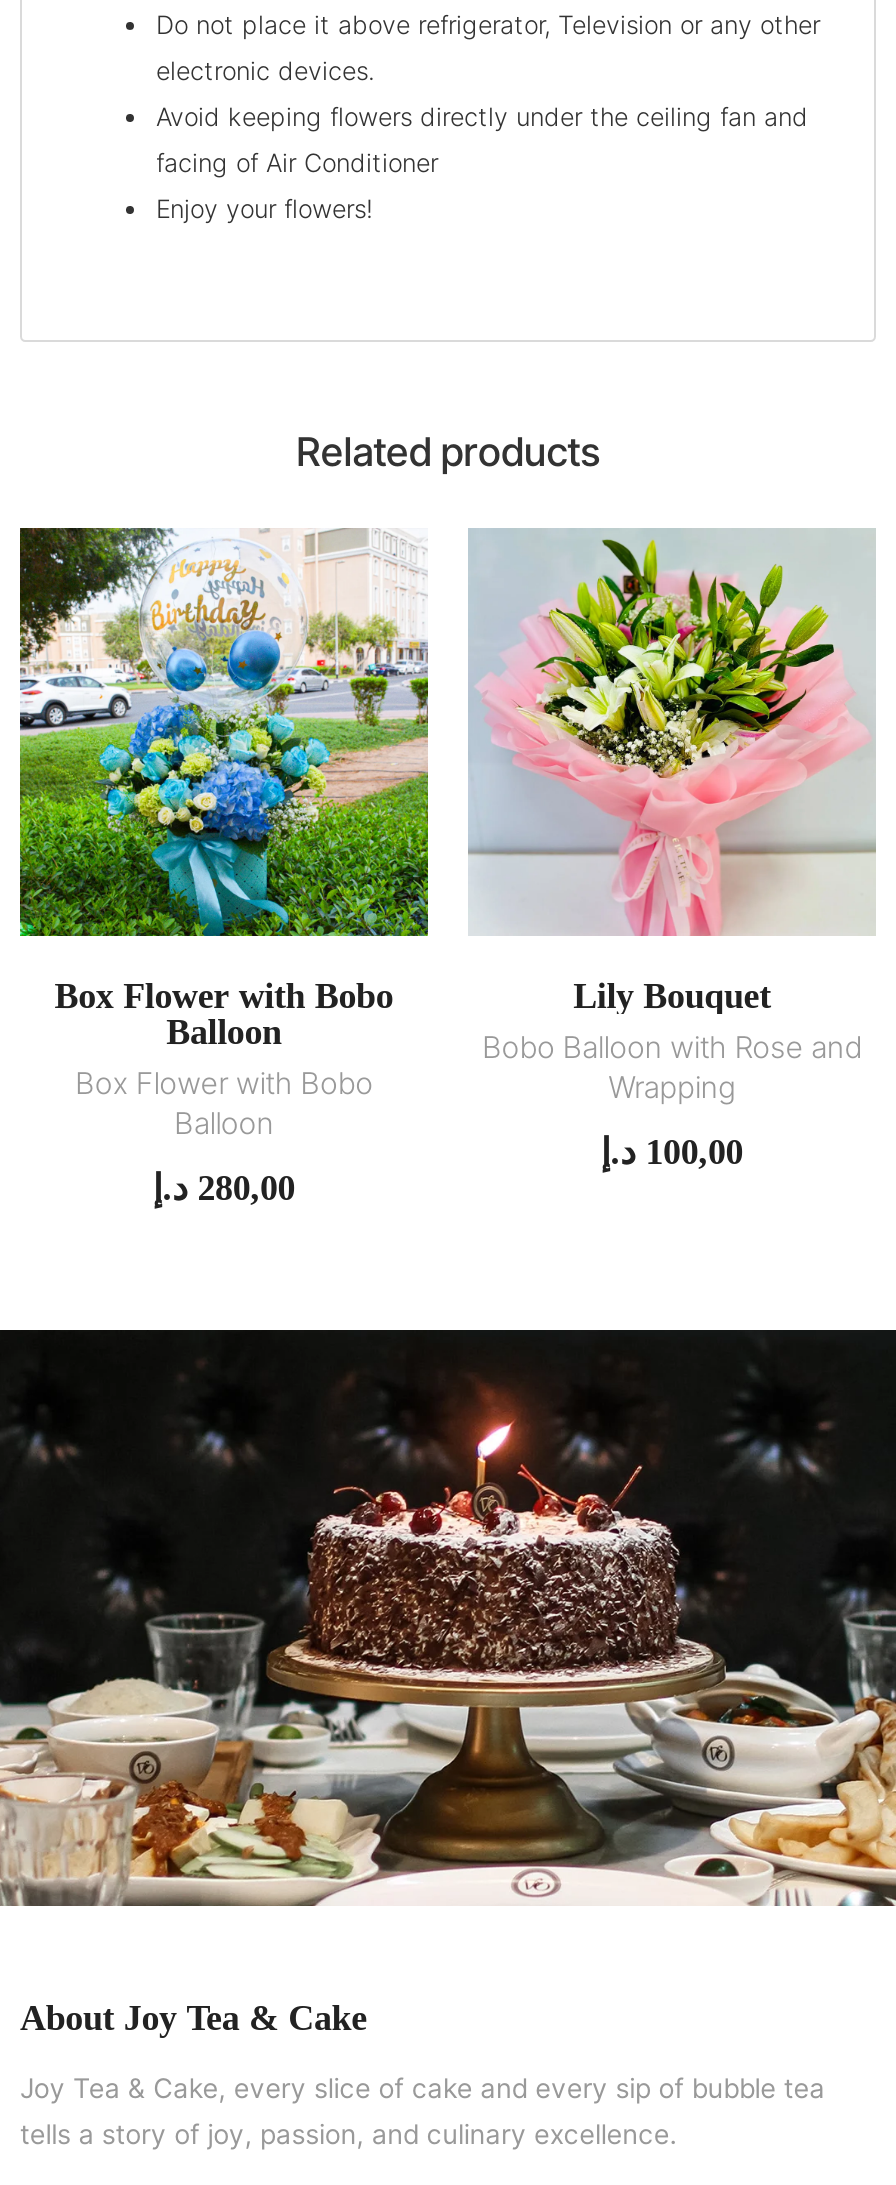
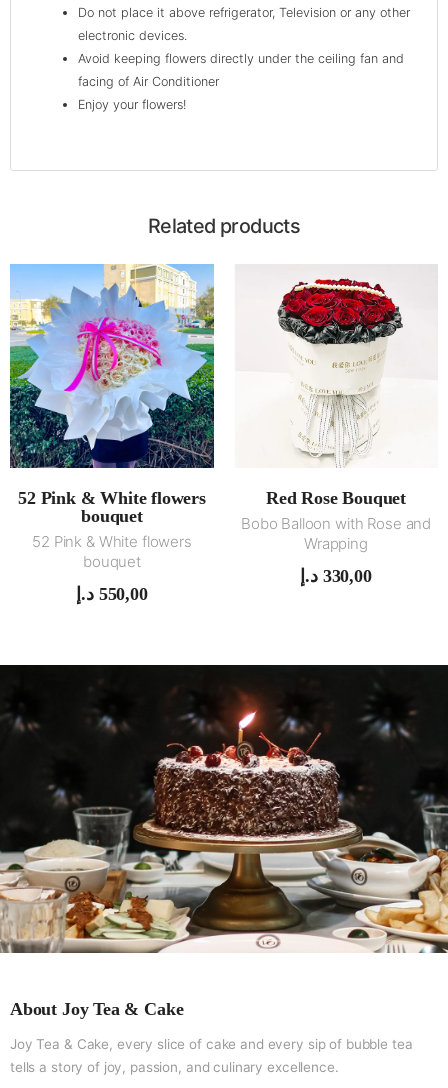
[18,526,430,1142] [image] | Box Flower with Bobo | Balloon | Box Flower with Bobo | Balloon -> [9,264,215,571] [image] | 52 Pink & White flowers | bouquet | 52 Pink & White flowers | bouquet
[468,528,876,1016] [image] | Lily Bouquet -> [235,265,437,508] [image] | Red Rose Bouquet
[601,1132,743,1172] 100,00 د.إ -> [300,566,372,586] 330,00 د.إ
[153,1168,295,1208] 280,00 د.إ -> [76,584,148,604] 550,00 د.إ

